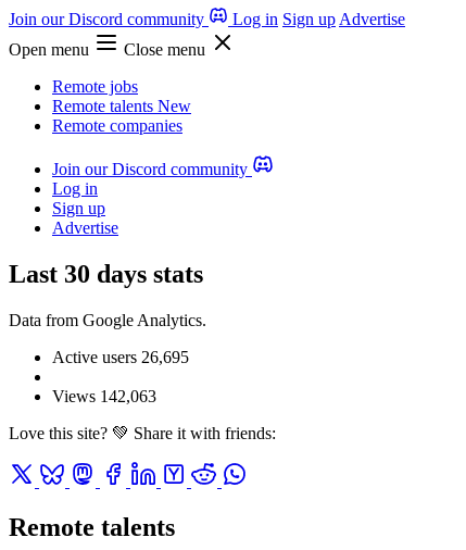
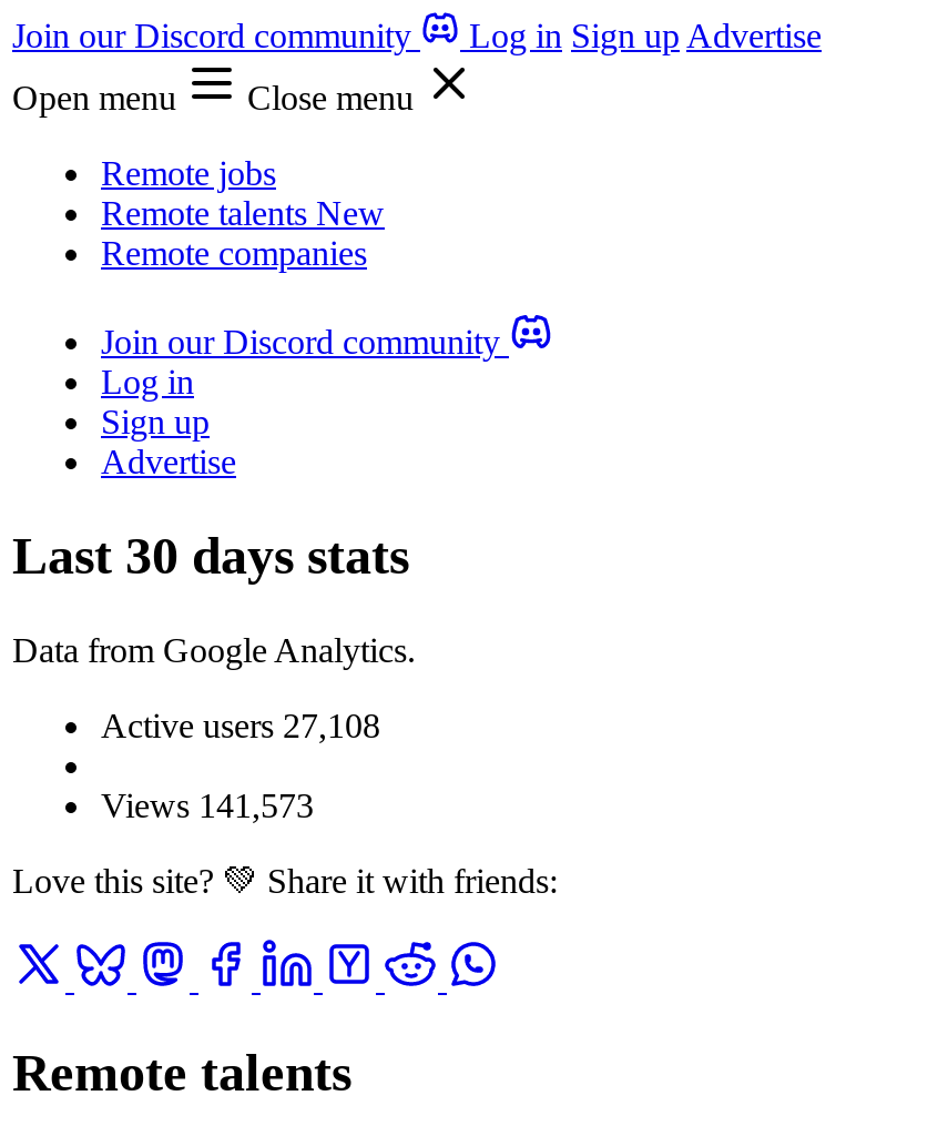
[52,348,189,366] Active users 26,695 -> [101,706,380,744] Active users 27,108
[52,387,156,405] Views 142,063 -> [101,786,314,824] Views 141,573

